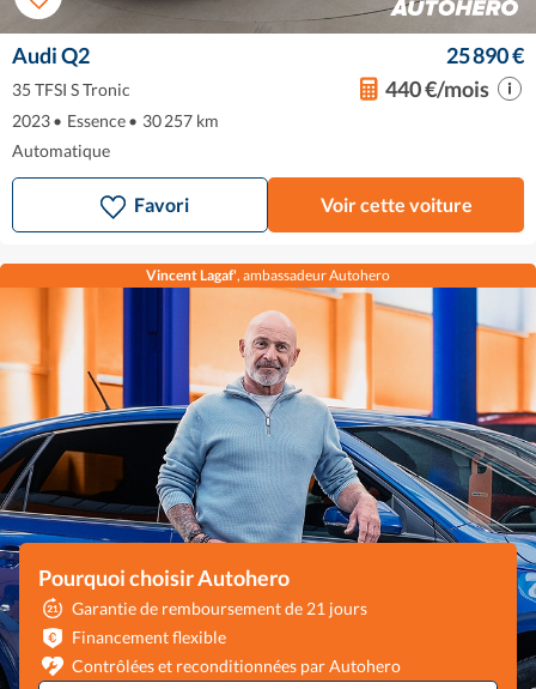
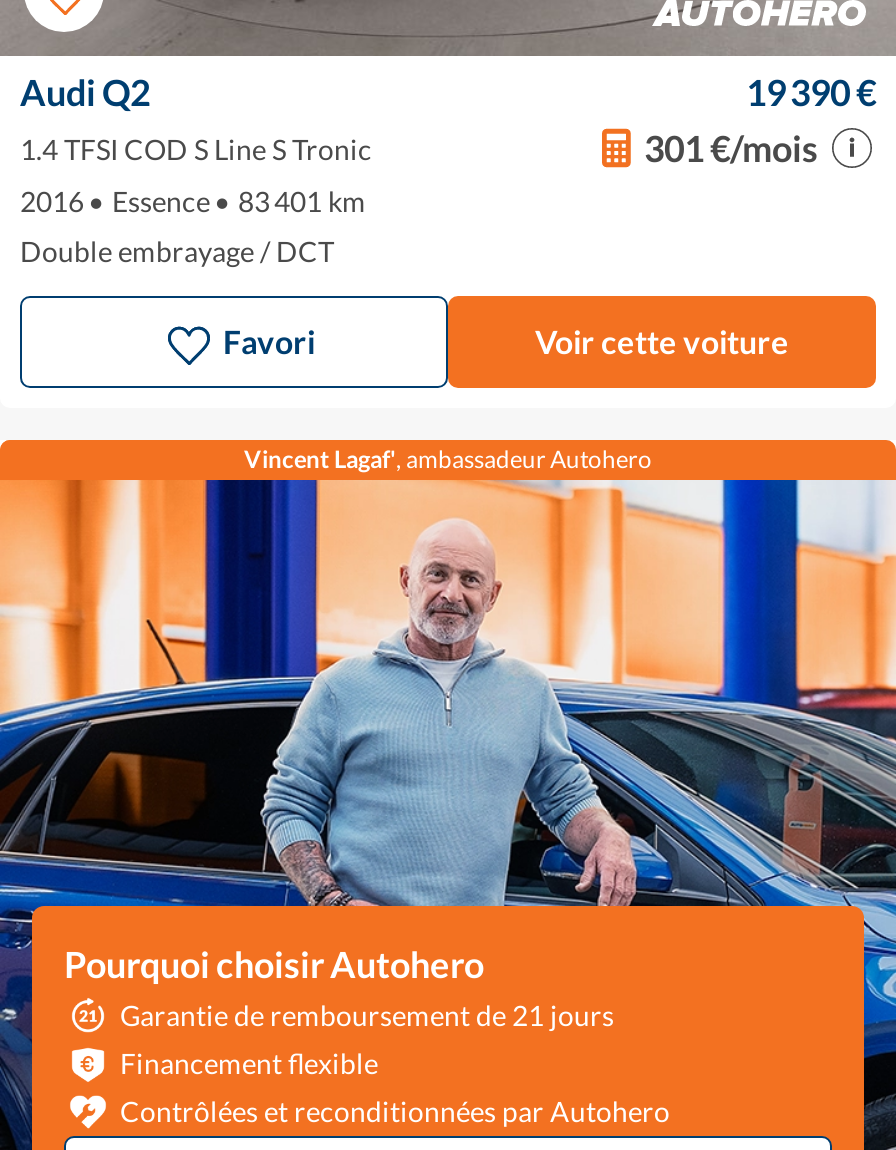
[12,42,524,131] 25 890 € | 35 TFSI S Tronic | 440 €/mois | 2023 • Essence • 30 257 km -> [20,70,876,218] 19 390 € | 1.4 TFSI COD S Line S Tronic | 301 €/mois | 2016 • Essence • 83 401 km
[12,140,110,161] Automatique -> [20,234,334,268] Double embrayage / DCT

